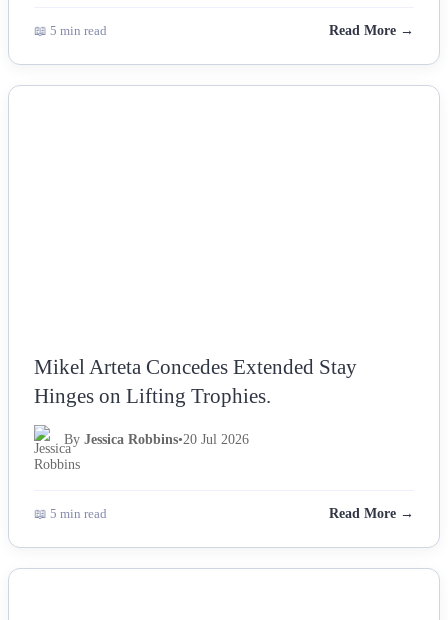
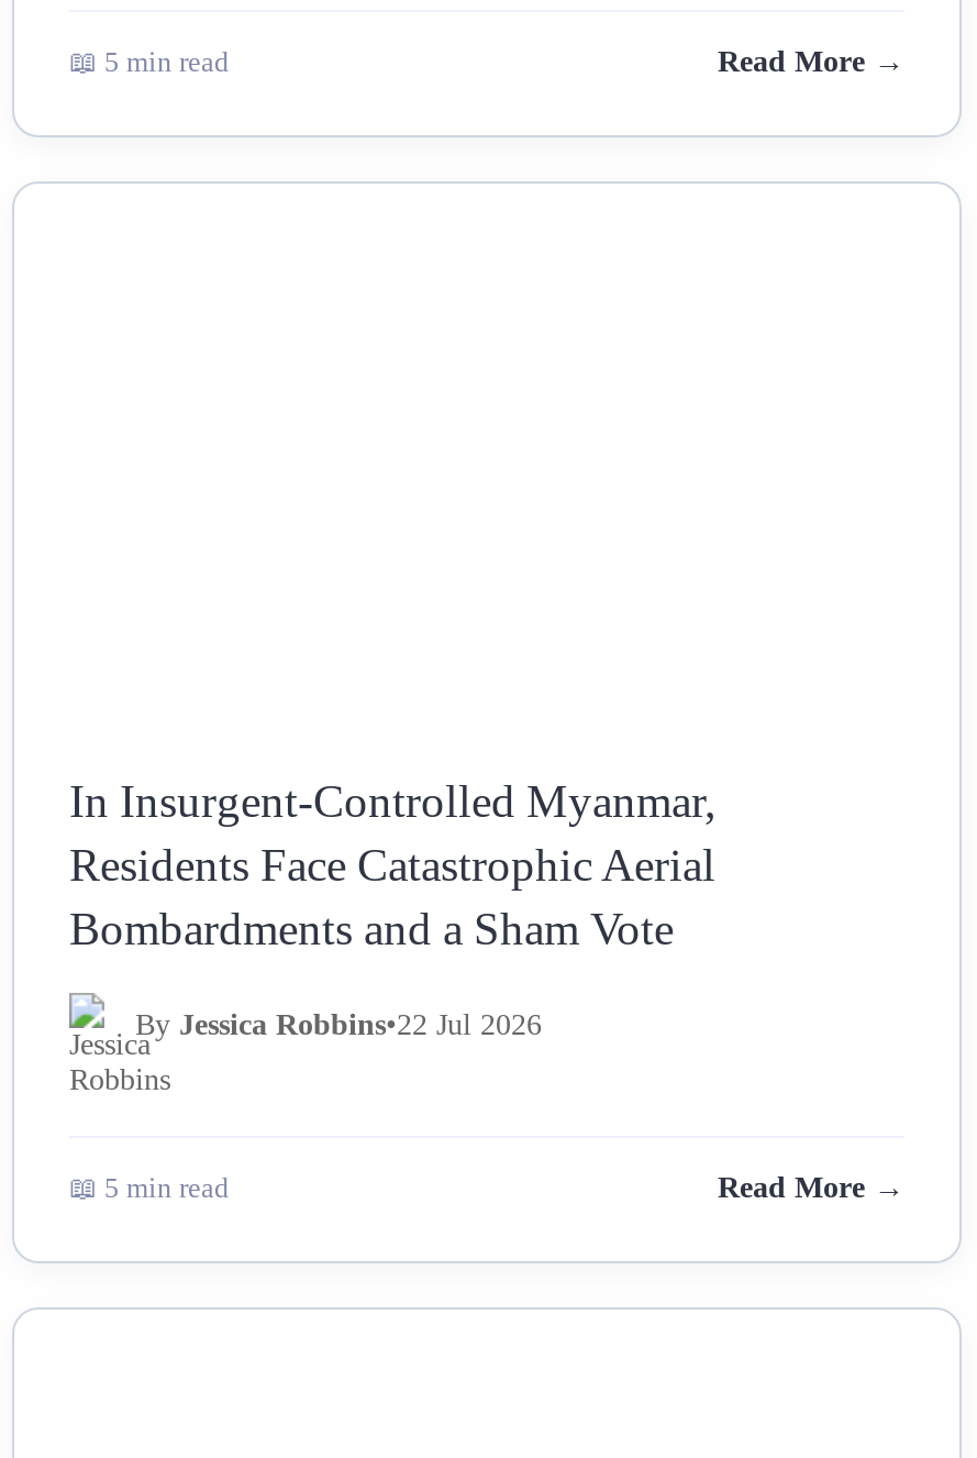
[34,355,357,407] Mikel Arteta Concedes Extended Stay | Hinges on Lifting Trophies. -> [69,774,715,952] In Insurgent-Controlled Myanmar, | Residents Face Catastrophic Aerial | Bombardments and a Sham Vote
[64,432,249,447] By Jessica Robbins•20 Jul 2026 -> [135,1007,542,1040] By Jessica Robbins•22 Jul 2026

